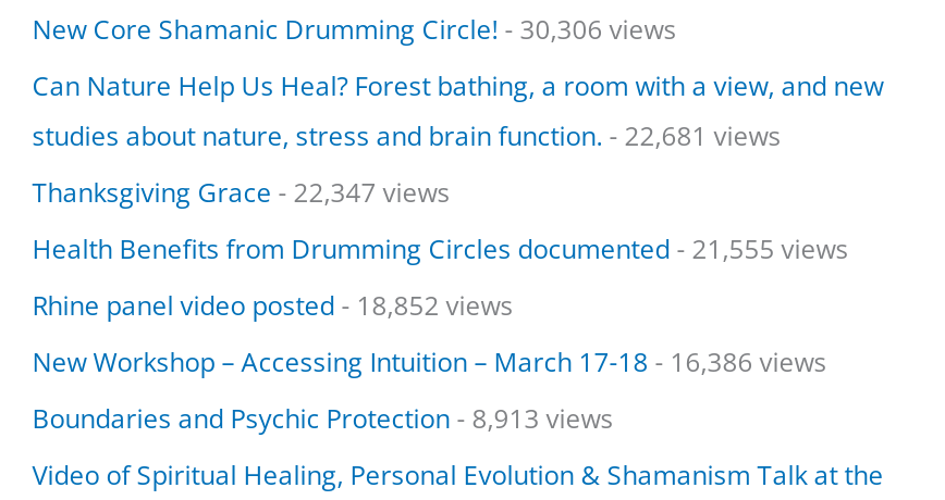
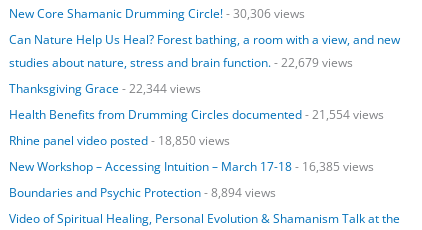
[32,117,781,152] studies about nature, stress and brain function. - 22,681 views -> [9,54,353,70] studies about nature, stress and brain function. - 22,679 views
[32,174,450,208] Thanksgiving Grace - 22,347 views -> [9,80,201,96] Thanksgiving Grace - 22,344 views
[32,230,849,265] Health Benefits from Drumming Circles documented - 21,555 views -> [9,106,384,122] Health Benefits from Drumming Circles documented - 21,554 views
[32,287,513,321] Rhine panel video posted - 18,852 views -> [9,132,230,148] Rhine panel video posted - 18,850 views
[32,343,827,378] New Workshop – Accessing Intuition – March 17-18 - 16,386 views -> [9,158,374,174] New Workshop – Accessing Intuition – March 17-18 - 16,385 views
[32,400,613,434] Boundaries and Psychic Protection - 8,913 views -> [9,184,276,200] Boundaries and Psychic Protection - 8,894 views

